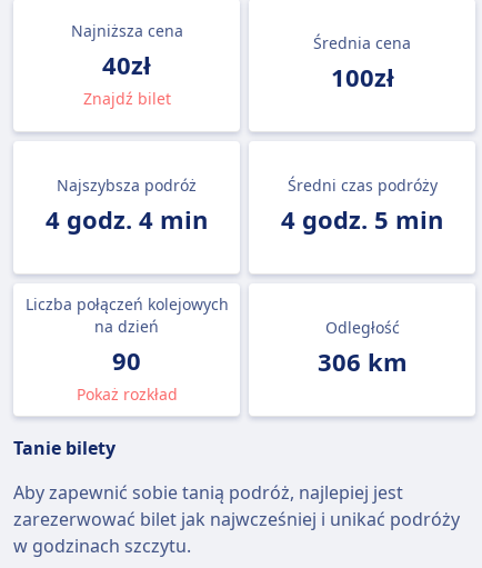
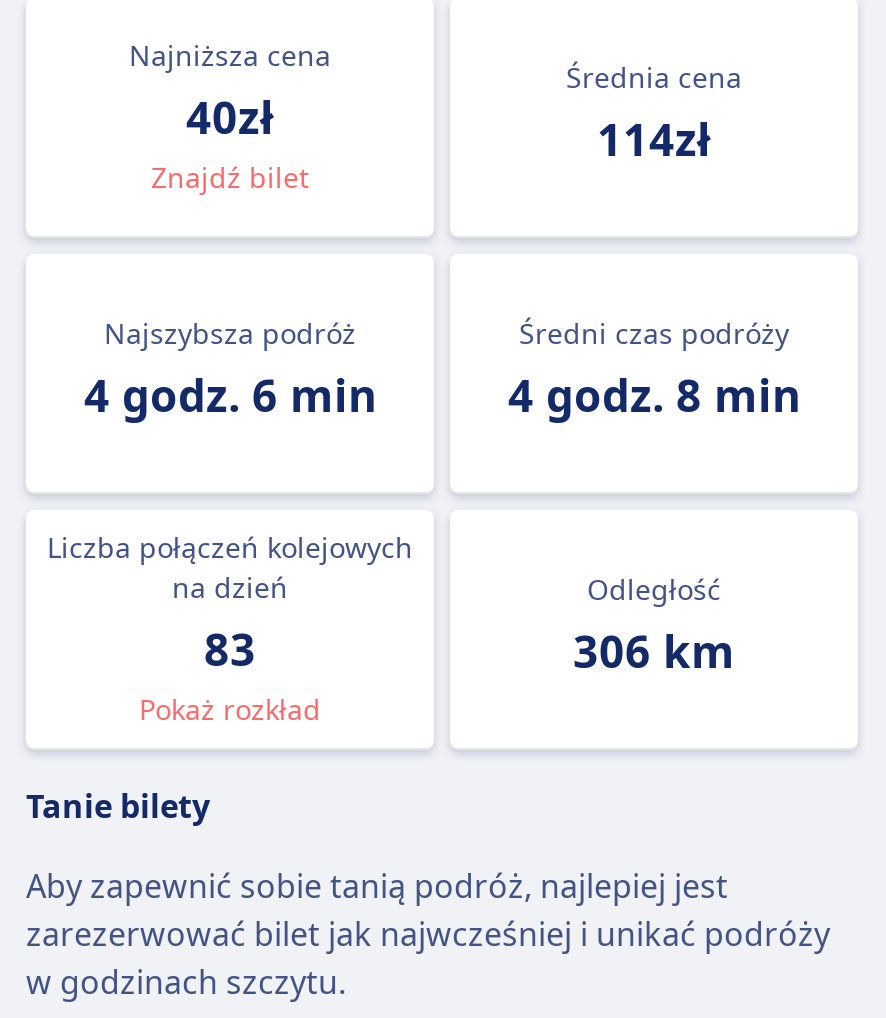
[330,60,394,93] 100zł -> [597,108,711,168] 114zł
[46,202,208,236] 4 godz. 4 min -> [84,364,376,424] 4 godz. 6 min
[281,202,443,236] 4 godz. 5 min -> [508,364,800,424] 4 godz. 8 min
[112,343,141,377] 90 -> [204,618,256,678] 83

